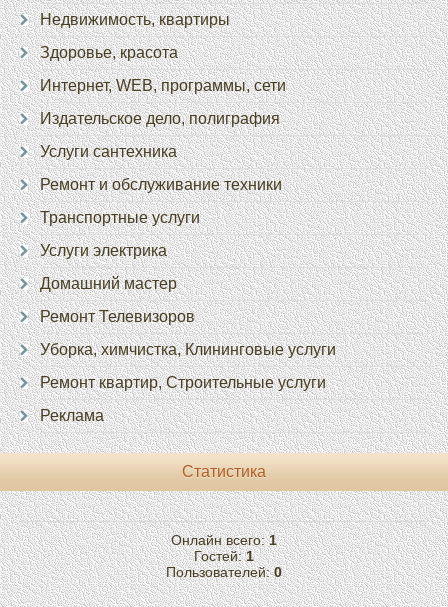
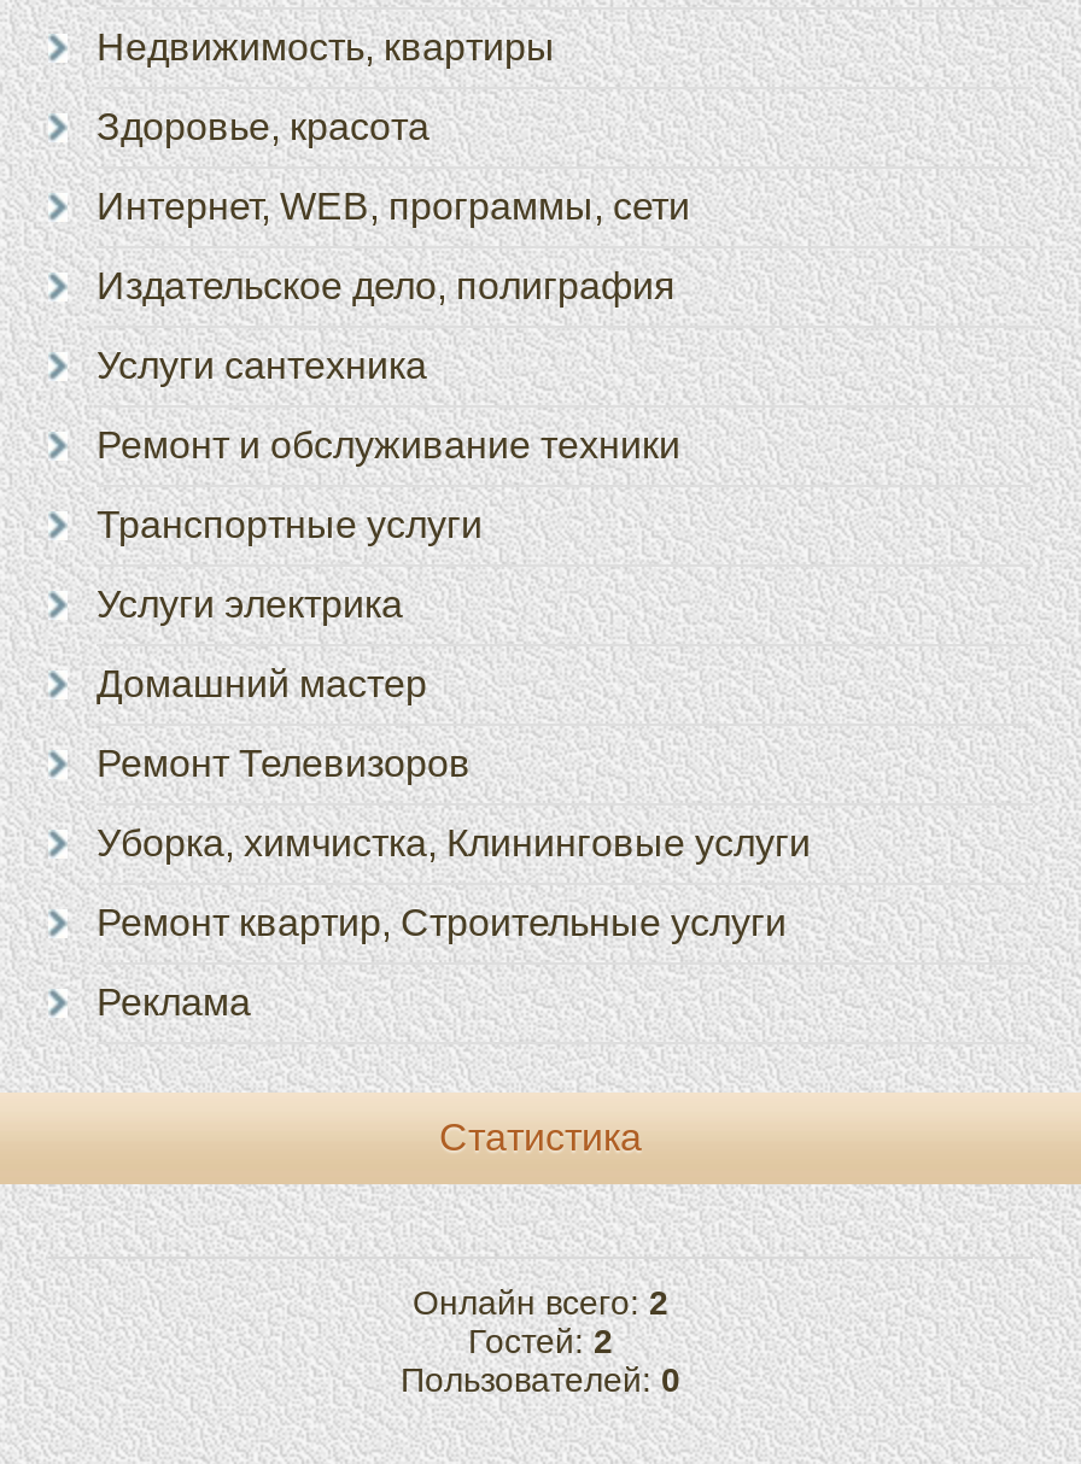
[171,532,277,548] Онлайн всего: 1 -> [413,1283,668,1322] Онлайн всего: 2
[194,548,254,564] Гостей: 1 -> [468,1322,613,1360] Гостей: 2

